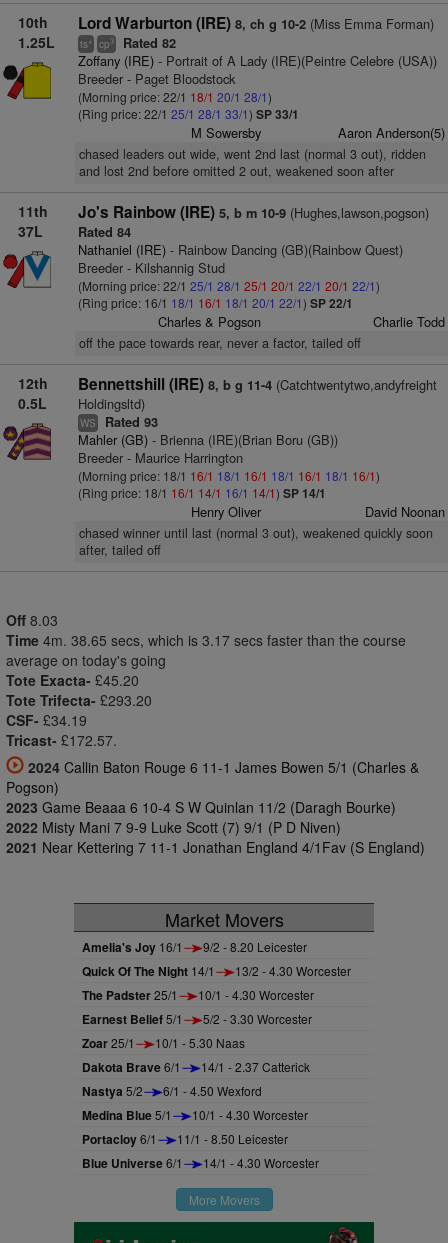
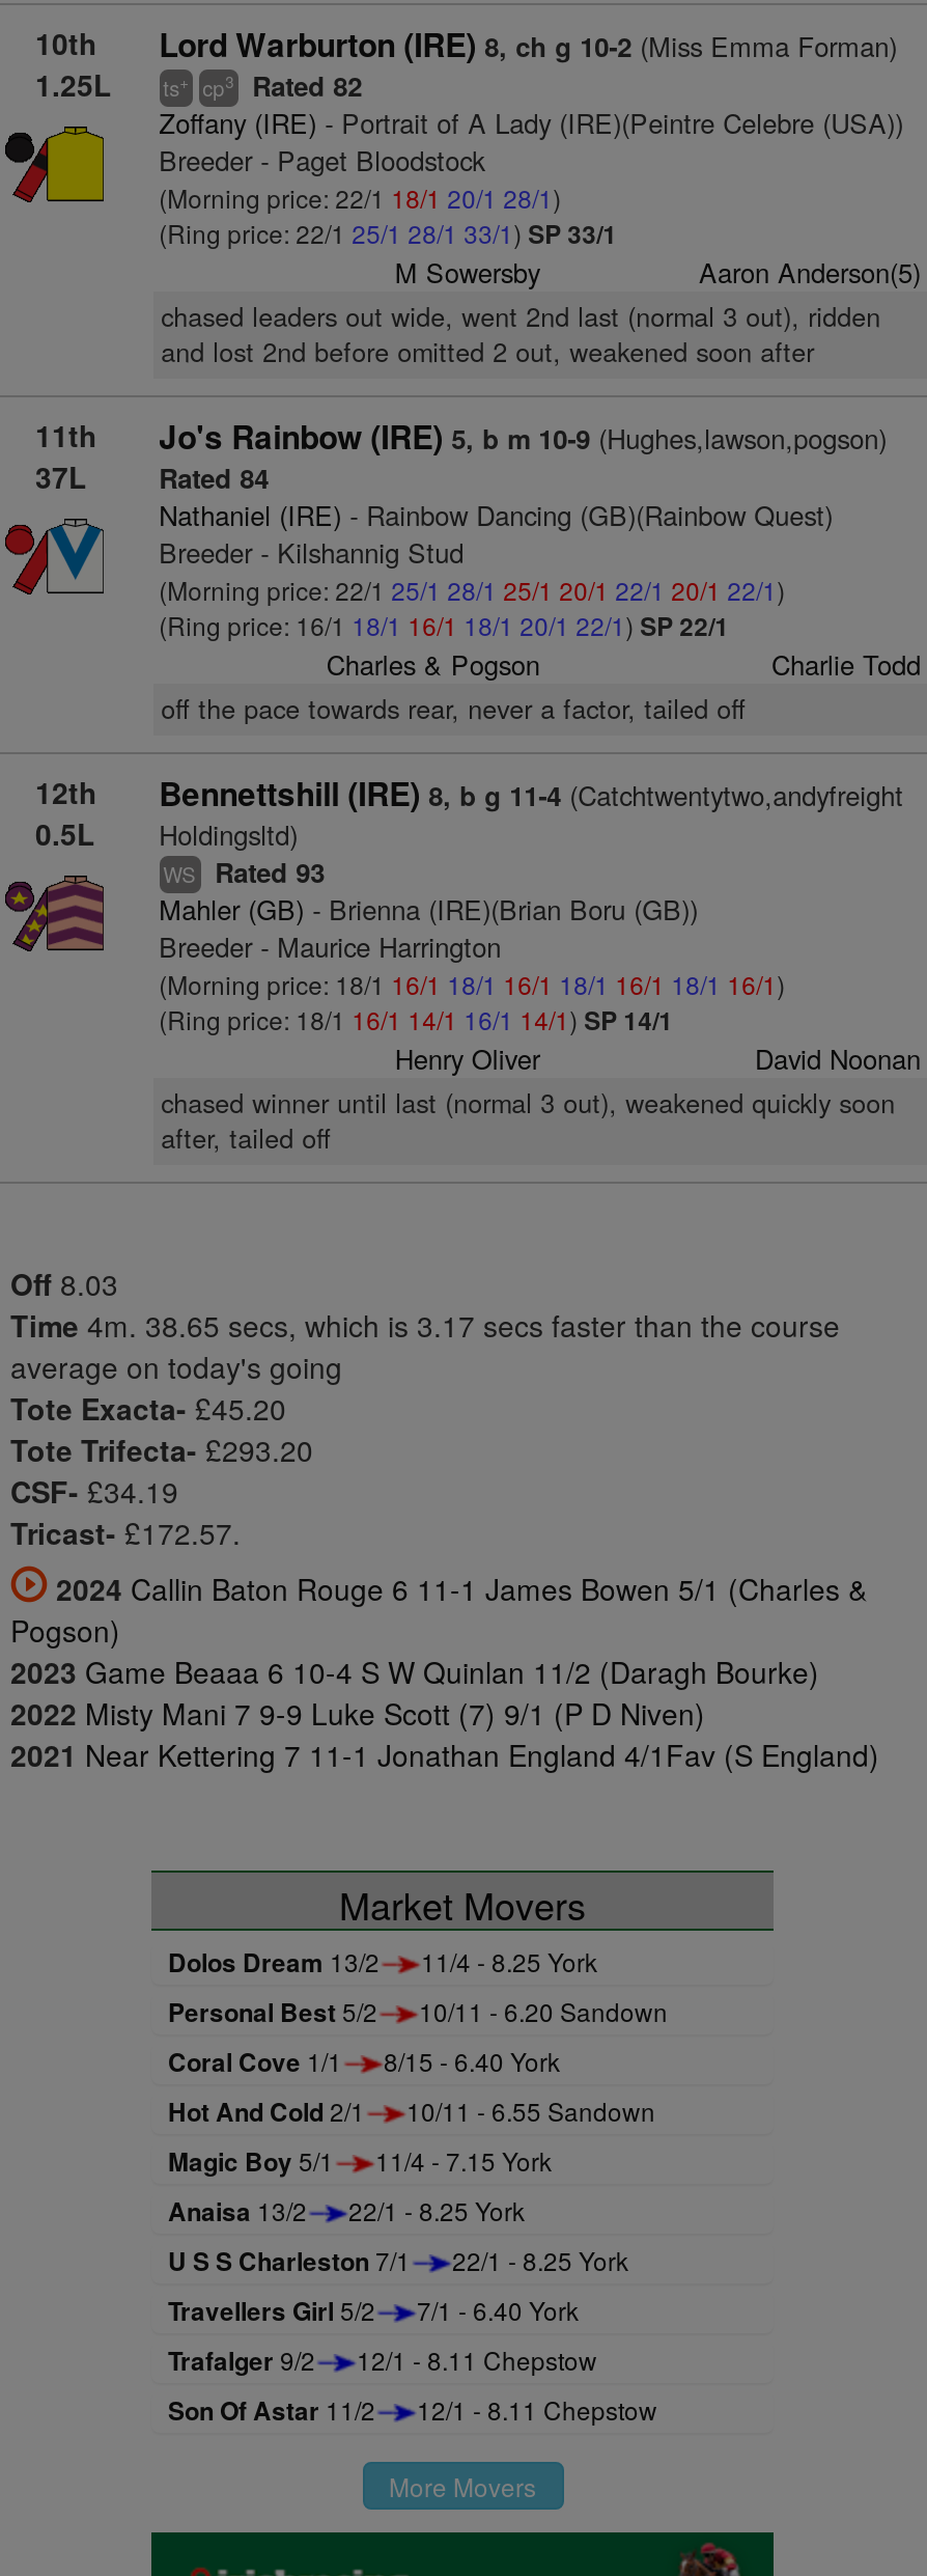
[82,938,351,1172] Amelia's Joy 16/1 | 9/2 - 8.20 Leicester | Quick Of The Night 14/1 | 13/2 - 4.30 Worcester | The Padster 25/1 | 10/1 - 4.30 Worcester | Earnest Belief 5/1 | 5/2 - 3.30 Worcester | Zoar 25/1 | 10/1 - 5.30 Naas | Dakota Brave 6/1 | 14/1 - 2.37 Catterick | Nastya 5/2 | 6/1 - 4.50 Wexford | Medina Blue 5/1 | 10/1 - 4.30 Worcester | Portacloy 6/1 | 11/1 - 8.50 Leicester | Blue Universe 6/1 | 14/1 - 4.30 Worcester -> [168,1943,668,2429] Dolos Dream 13/2 | 11/4 - 8.25 York | Personal Best 5/2 | 10/11 - 6.20 Sandown | Coral Cove 1/1 | 8/15 - 6.40 York | Hot And Cold 2/1 | 10/11 - 6.55 Sandown | Magic Boy 5/1 | 11/4 - 7.15 York | Anaisa 13/2 | 22/1 - 8.25 York | U S S Charleston 7/1 | 22/1 - 8.25 York | Travellers Girl 5/2 | 7/1 - 6.40 York | Trafalger 9/2 | 12/1 - 8.11 Chepstow | Son Of Astar 11/2 | 12/1 - 8.11 Chepstow

